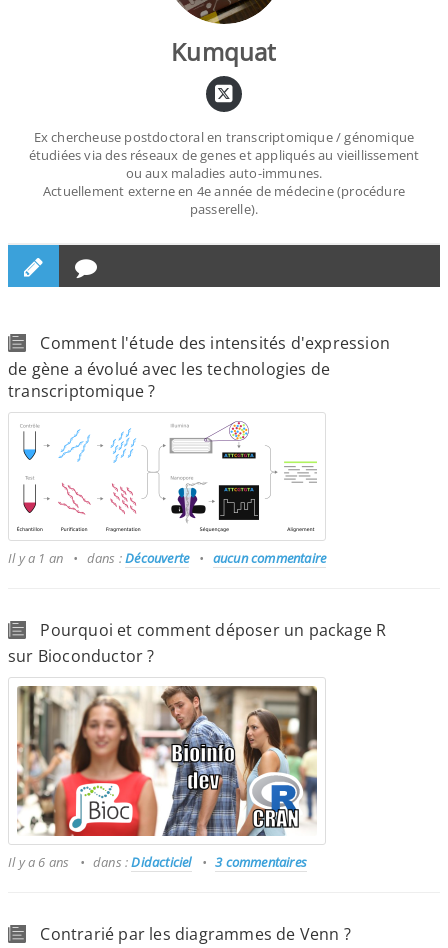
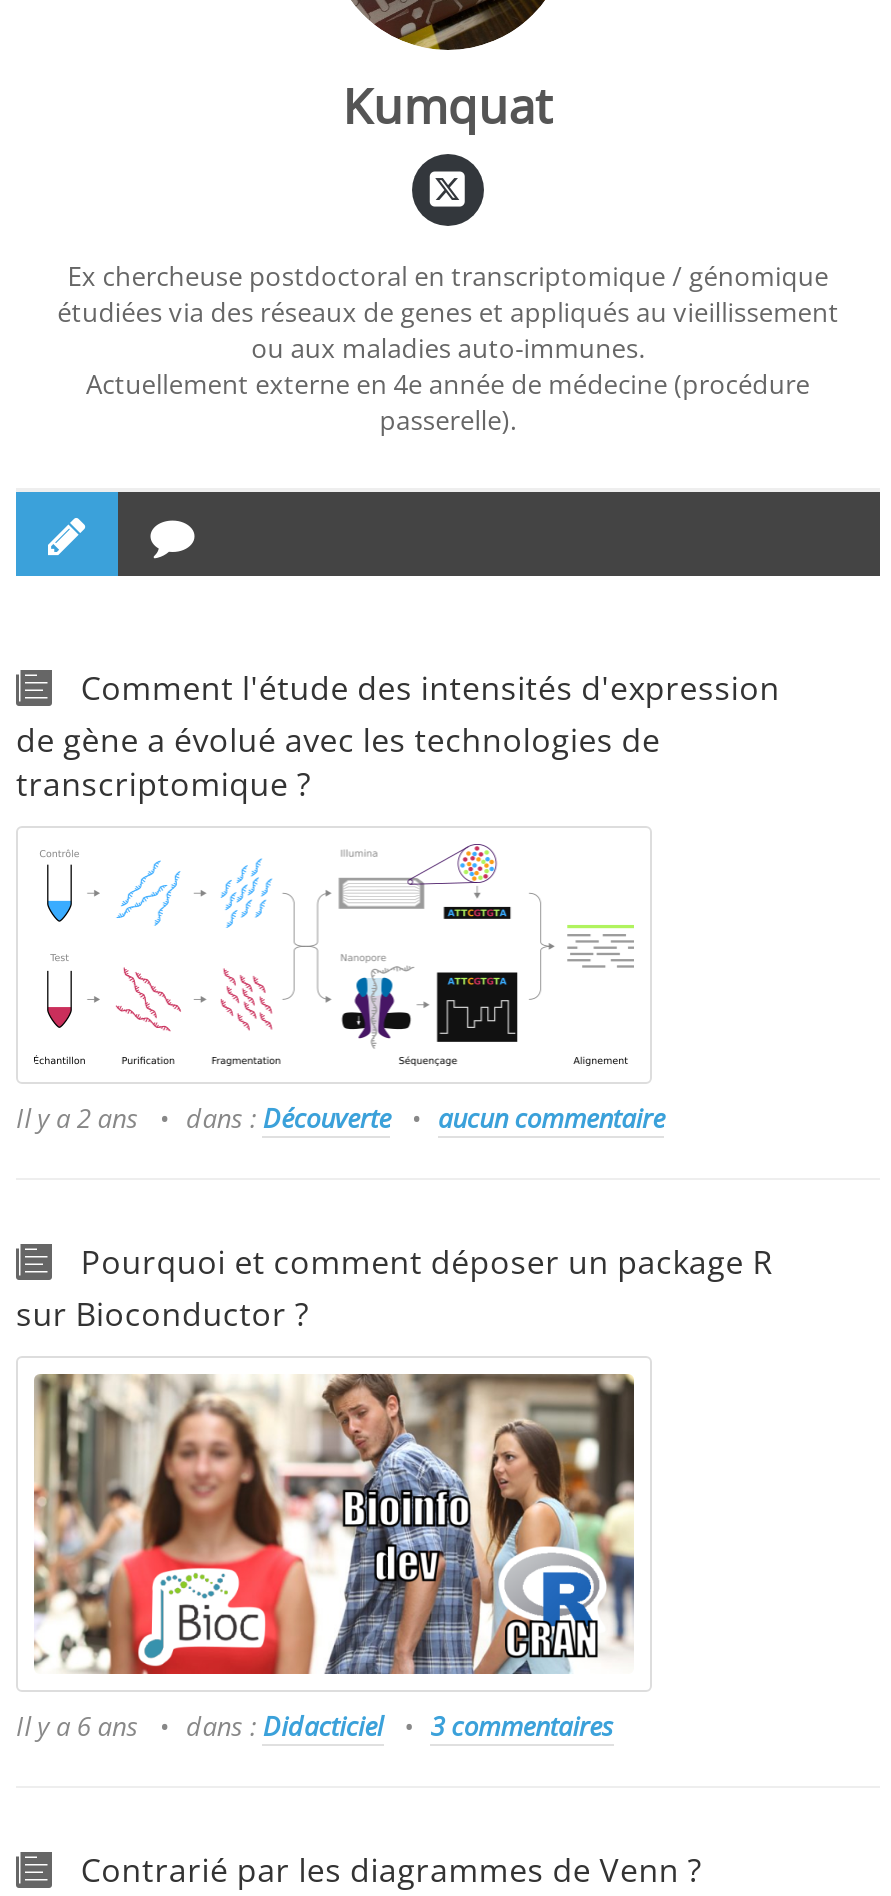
[8,549,326,567] Il y a 1 an dans : Découverte aucun commentaire -> [16,1099,665,1135] Il y a 2 ans dans : Découverte aucun commentaire

